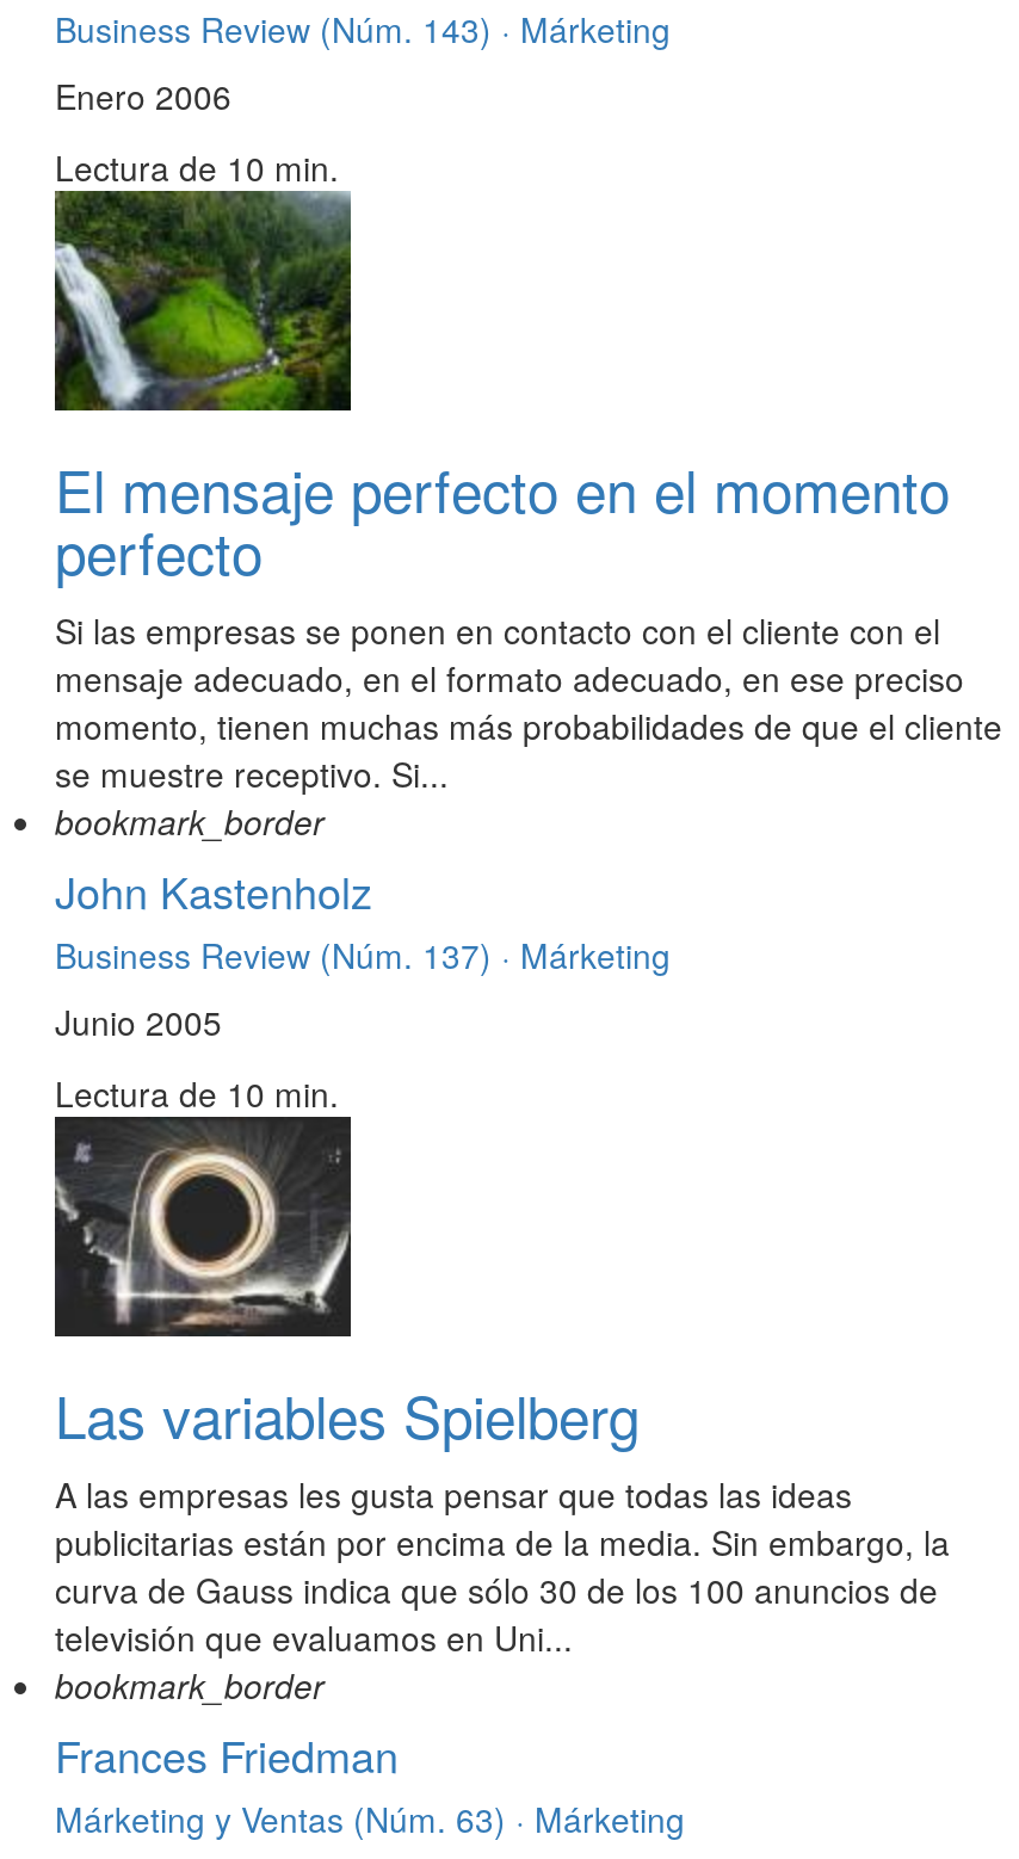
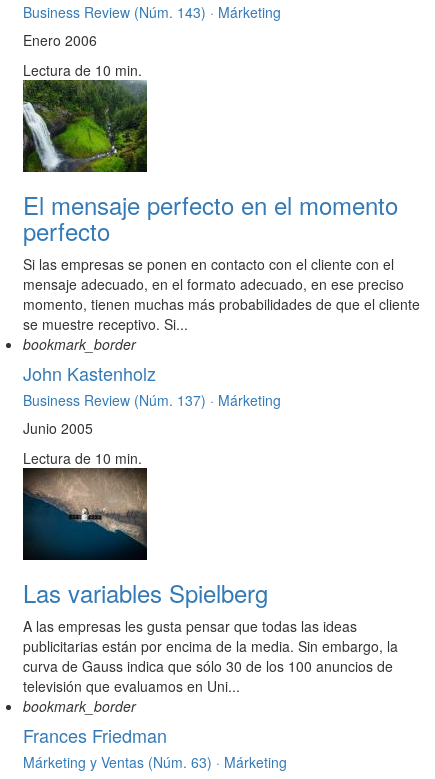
[53,1124,353,1336] [image] -> [22,471,148,560] [image]

